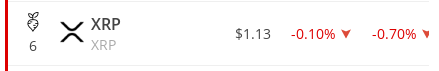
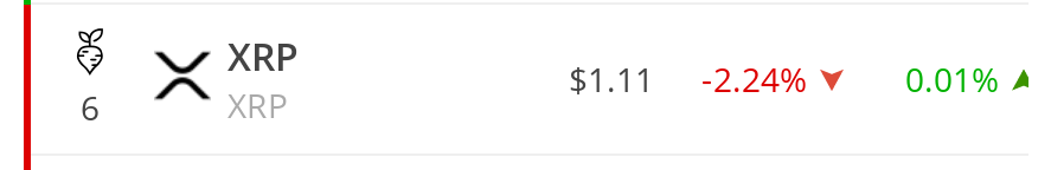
[235,24,271,43] $1.13 -> [569,57,654,102] $1.11
[291,24,340,43] -0.10% -> [701,57,818,102] -2.24%
[372,24,421,43] -0.70% -> [905,57,1010,102] 0.01%

